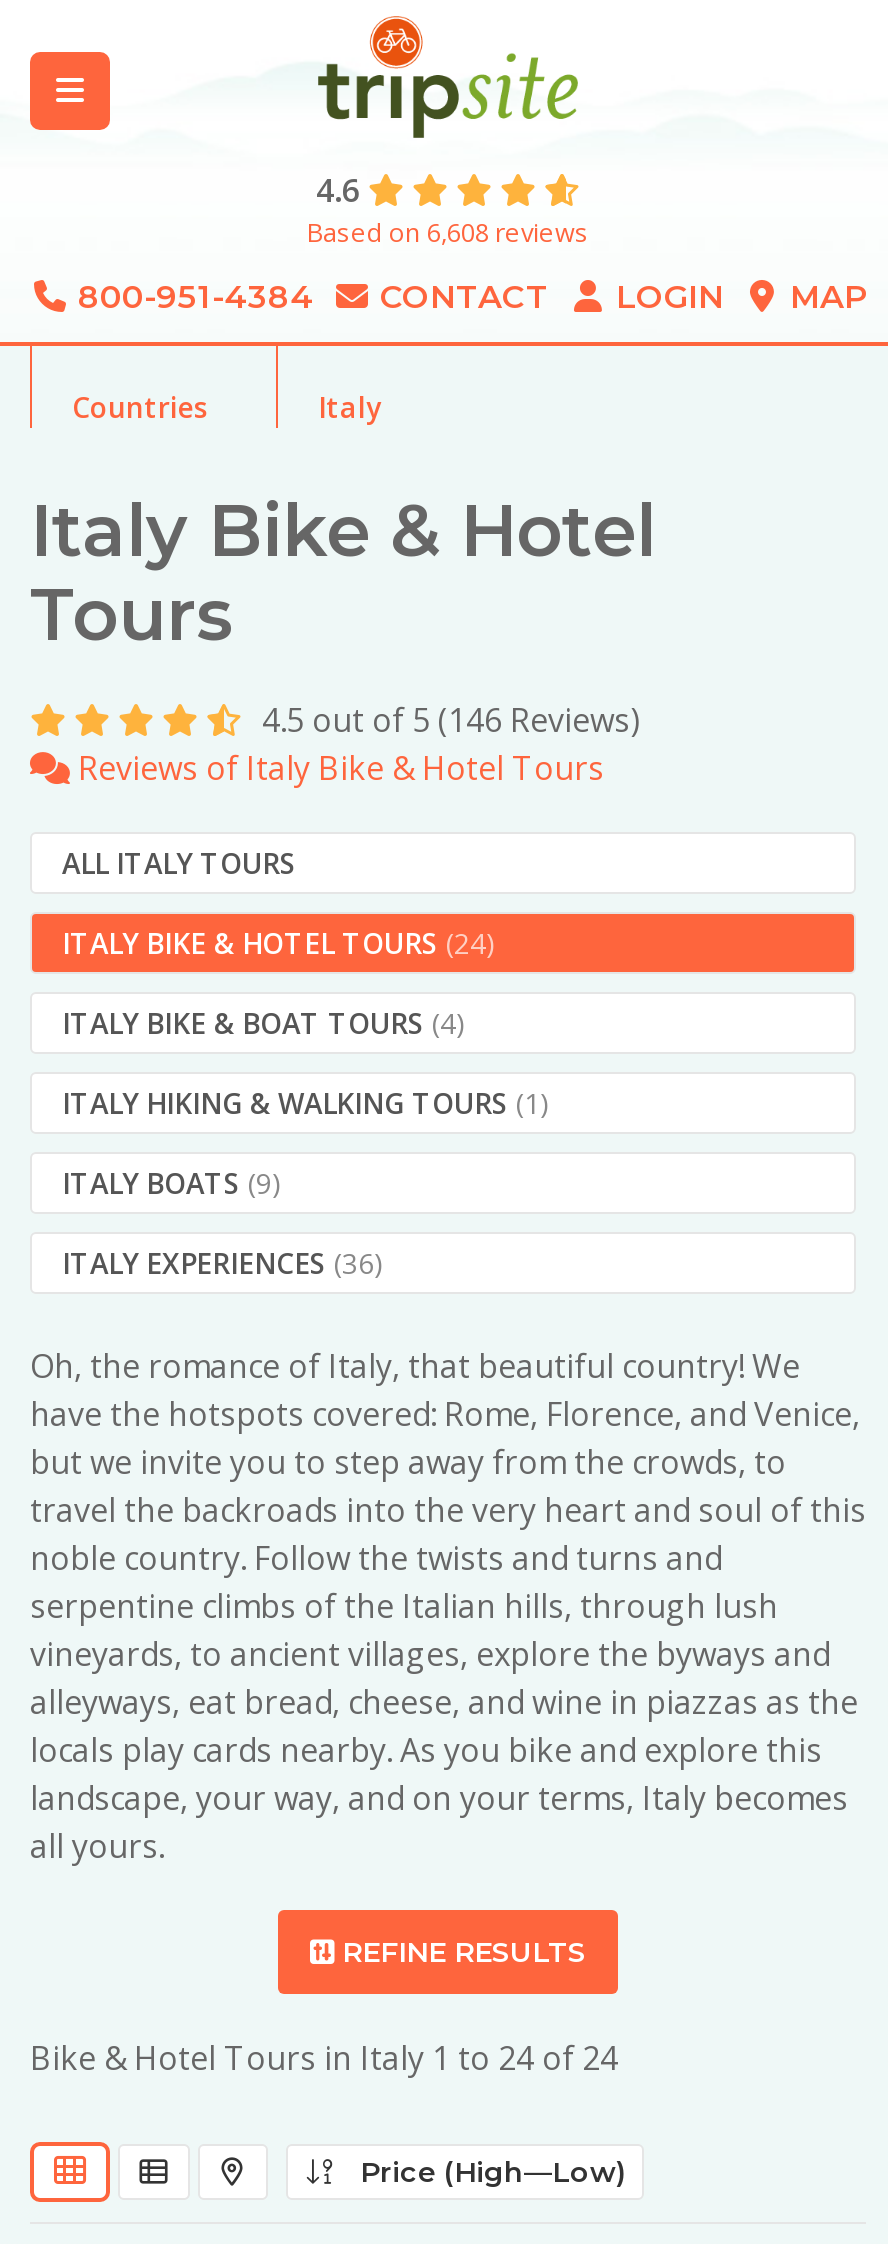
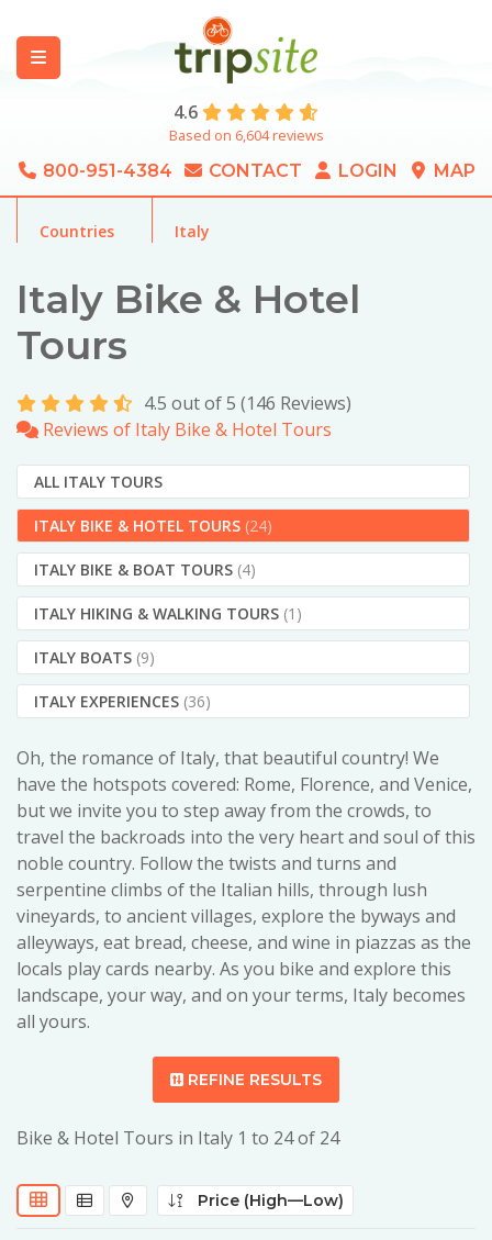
[307,214,589,250] Based on 6,608 reviews -> [169,125,323,145] Based on 6,604 reviews

